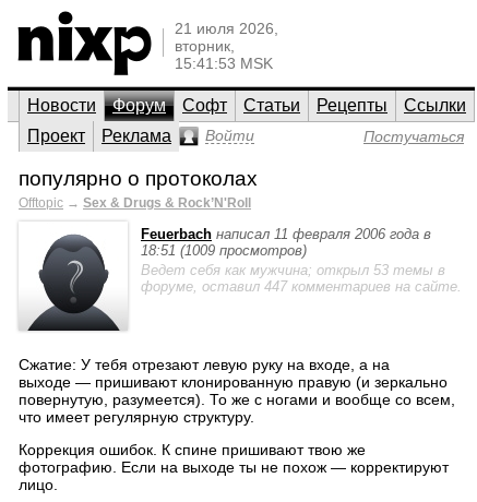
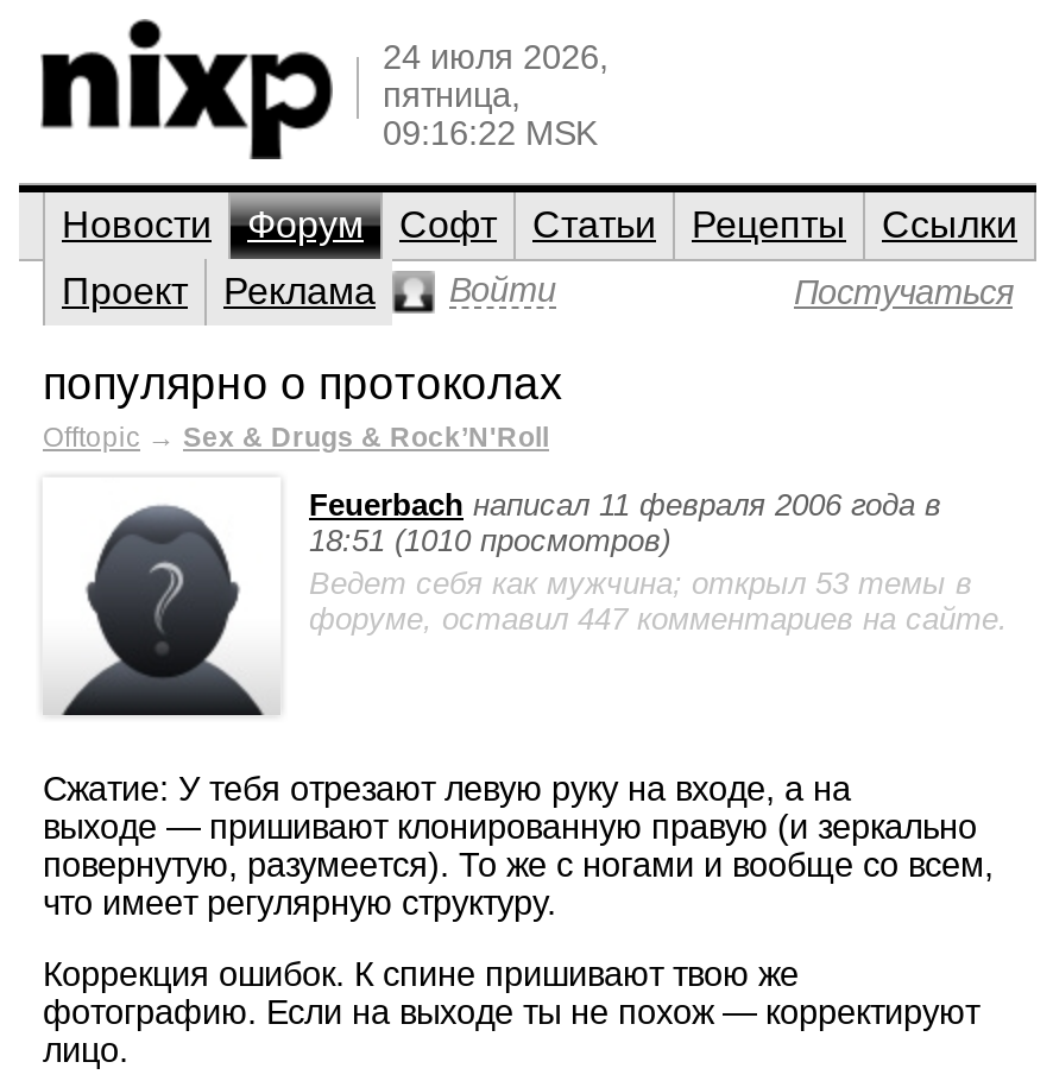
[175,20,278,72] 21 июля 2026, | вторник, | 15:41:53 MSK -> [383,38,609,152] 24 июля 2026, | пятница, | 09:16:22 MSK
[141,242,307,259] 18:51 (1009 просмотров) -> [309,523,670,558] 18:51 (1010 просмотров)

